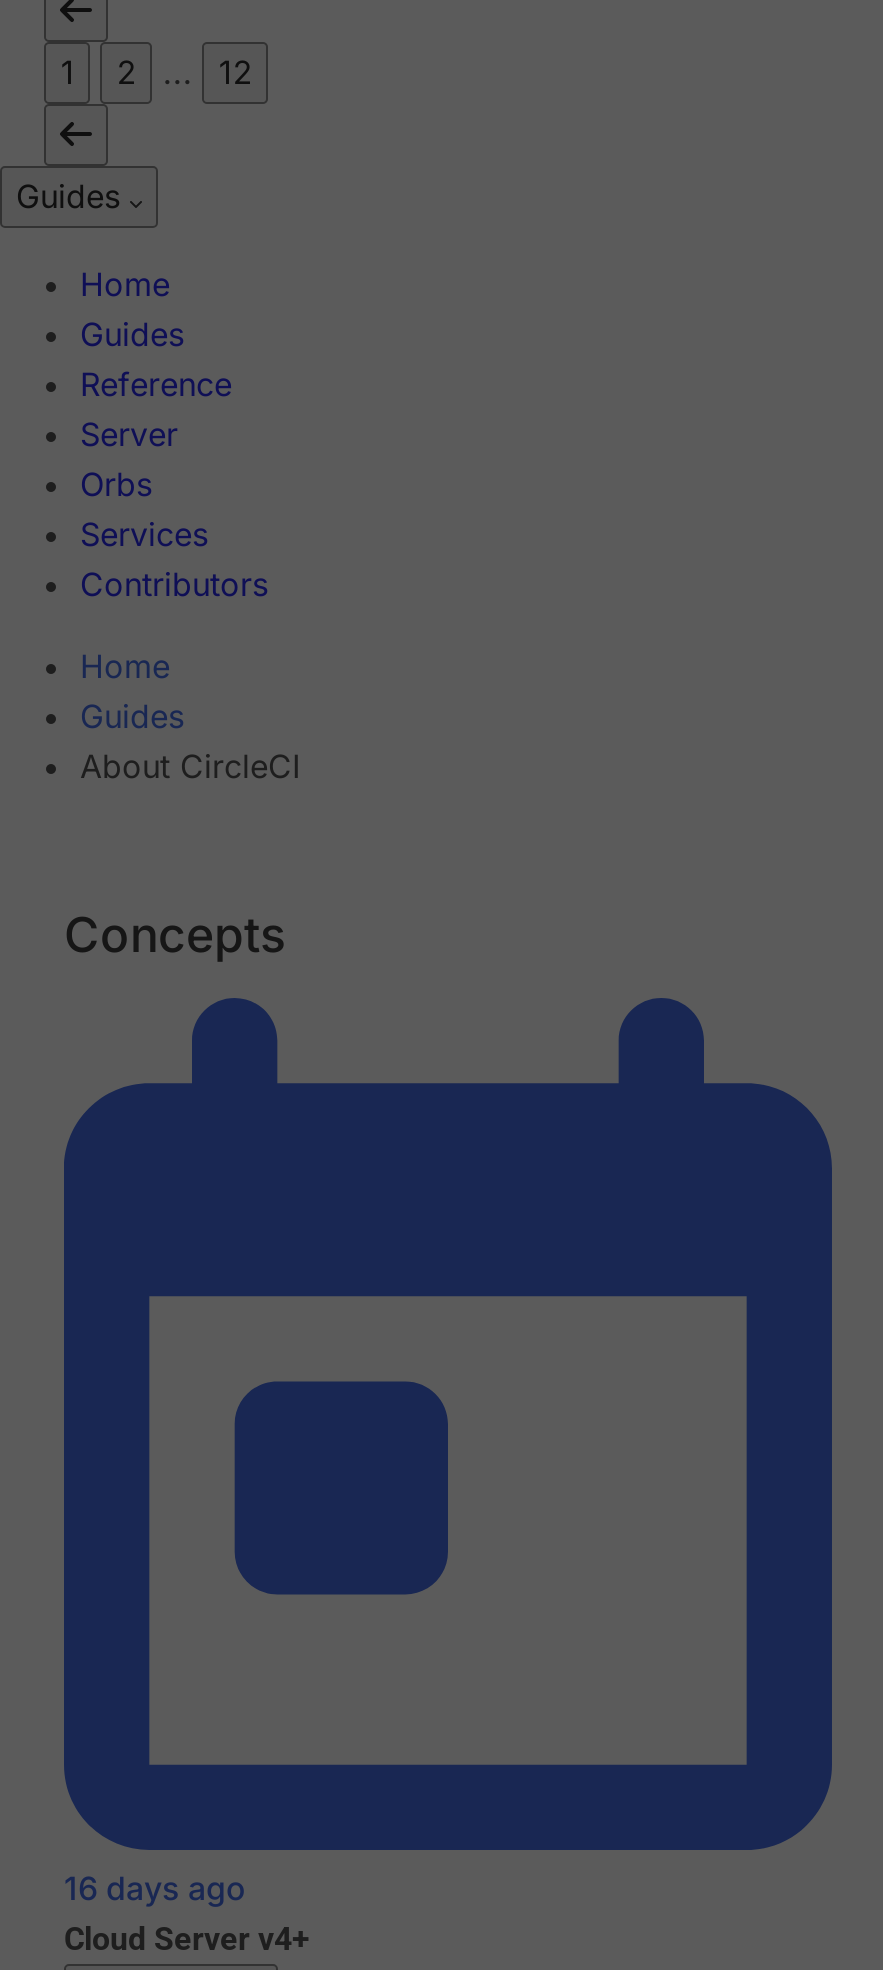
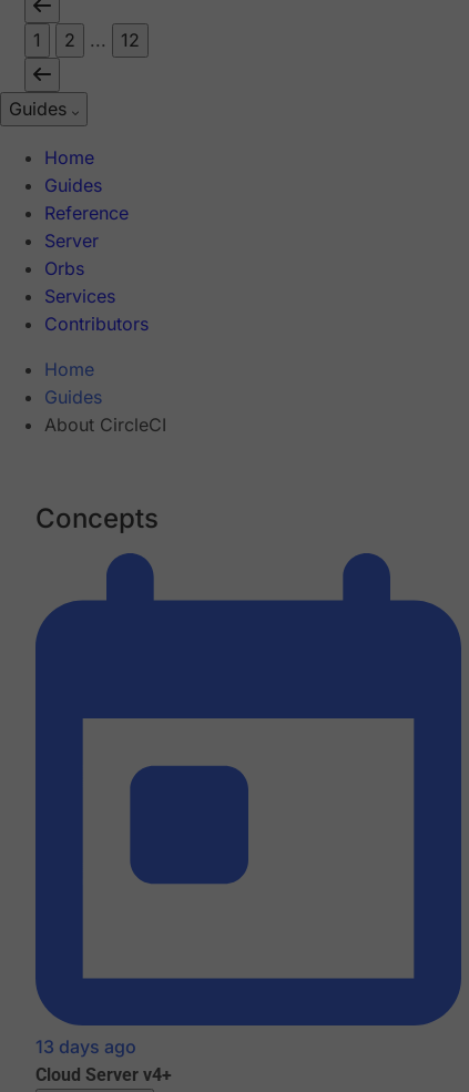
[64,1869,246,1909] 16 days ago -> [35,1036,136,1058] 13 days ago

